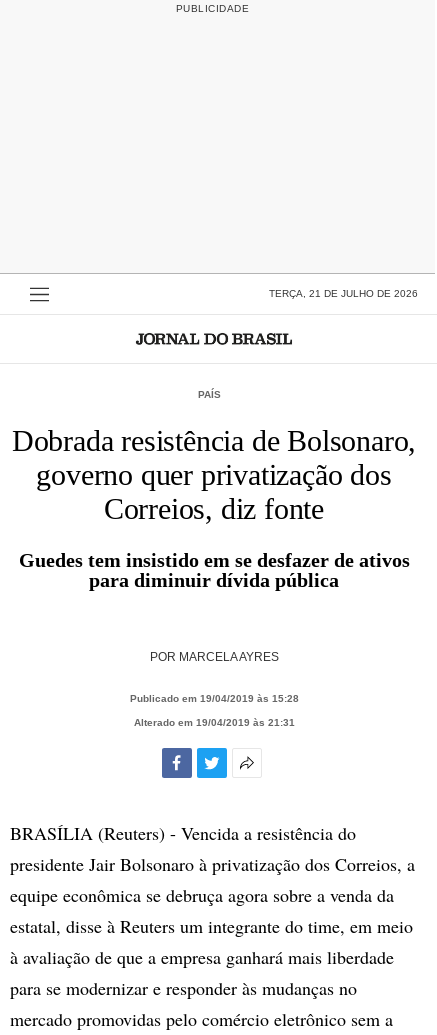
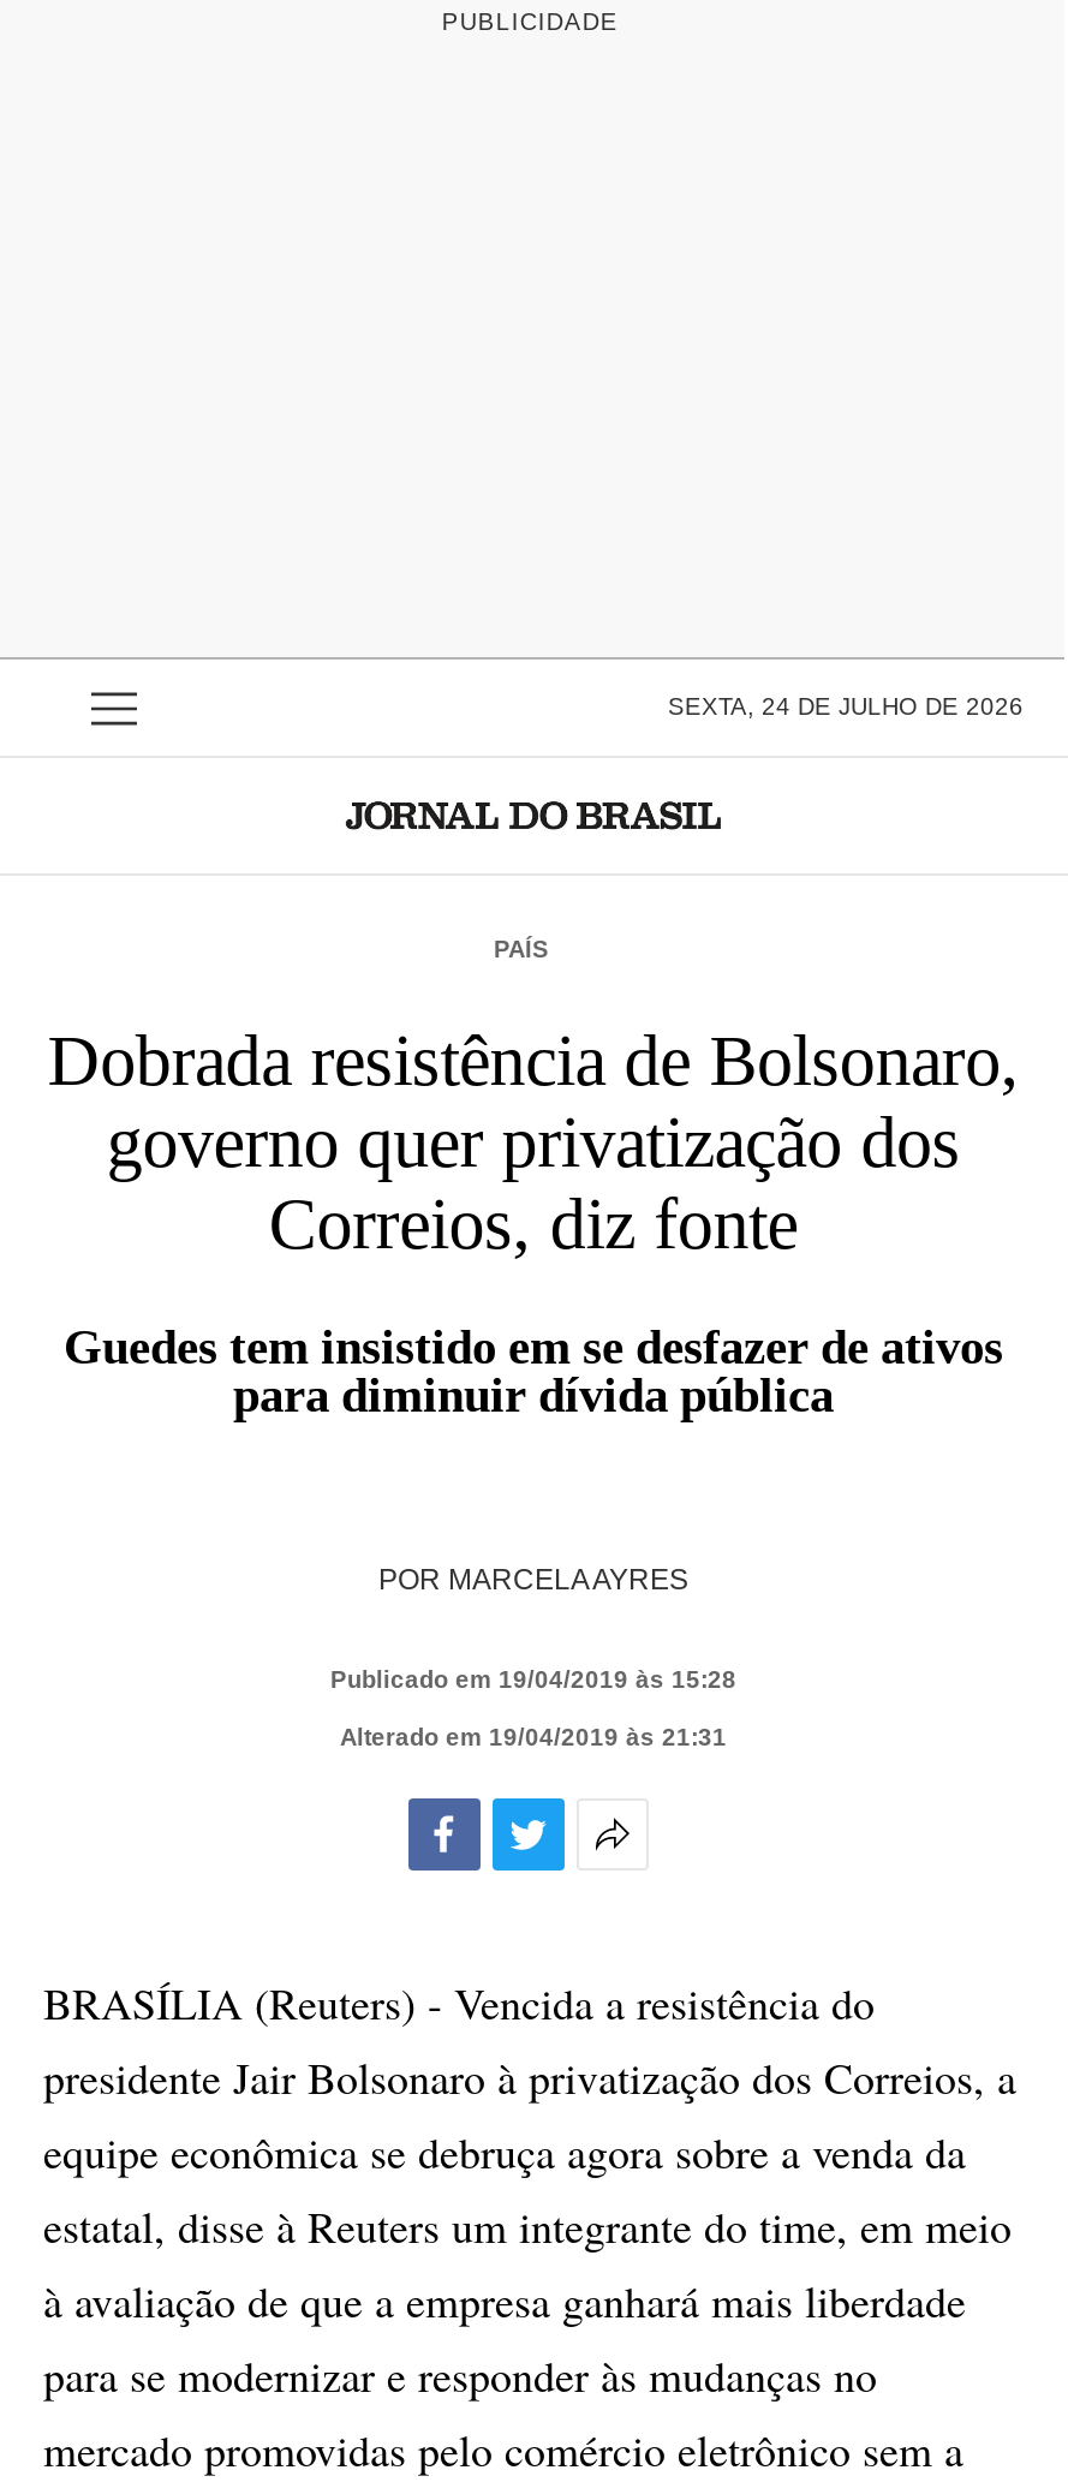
[269,288,418,299] TERÇA, 21 DE JULHO DE 2026 -> [668,693,1024,720] SEXTA, 24 DE JULHO DE 2026

